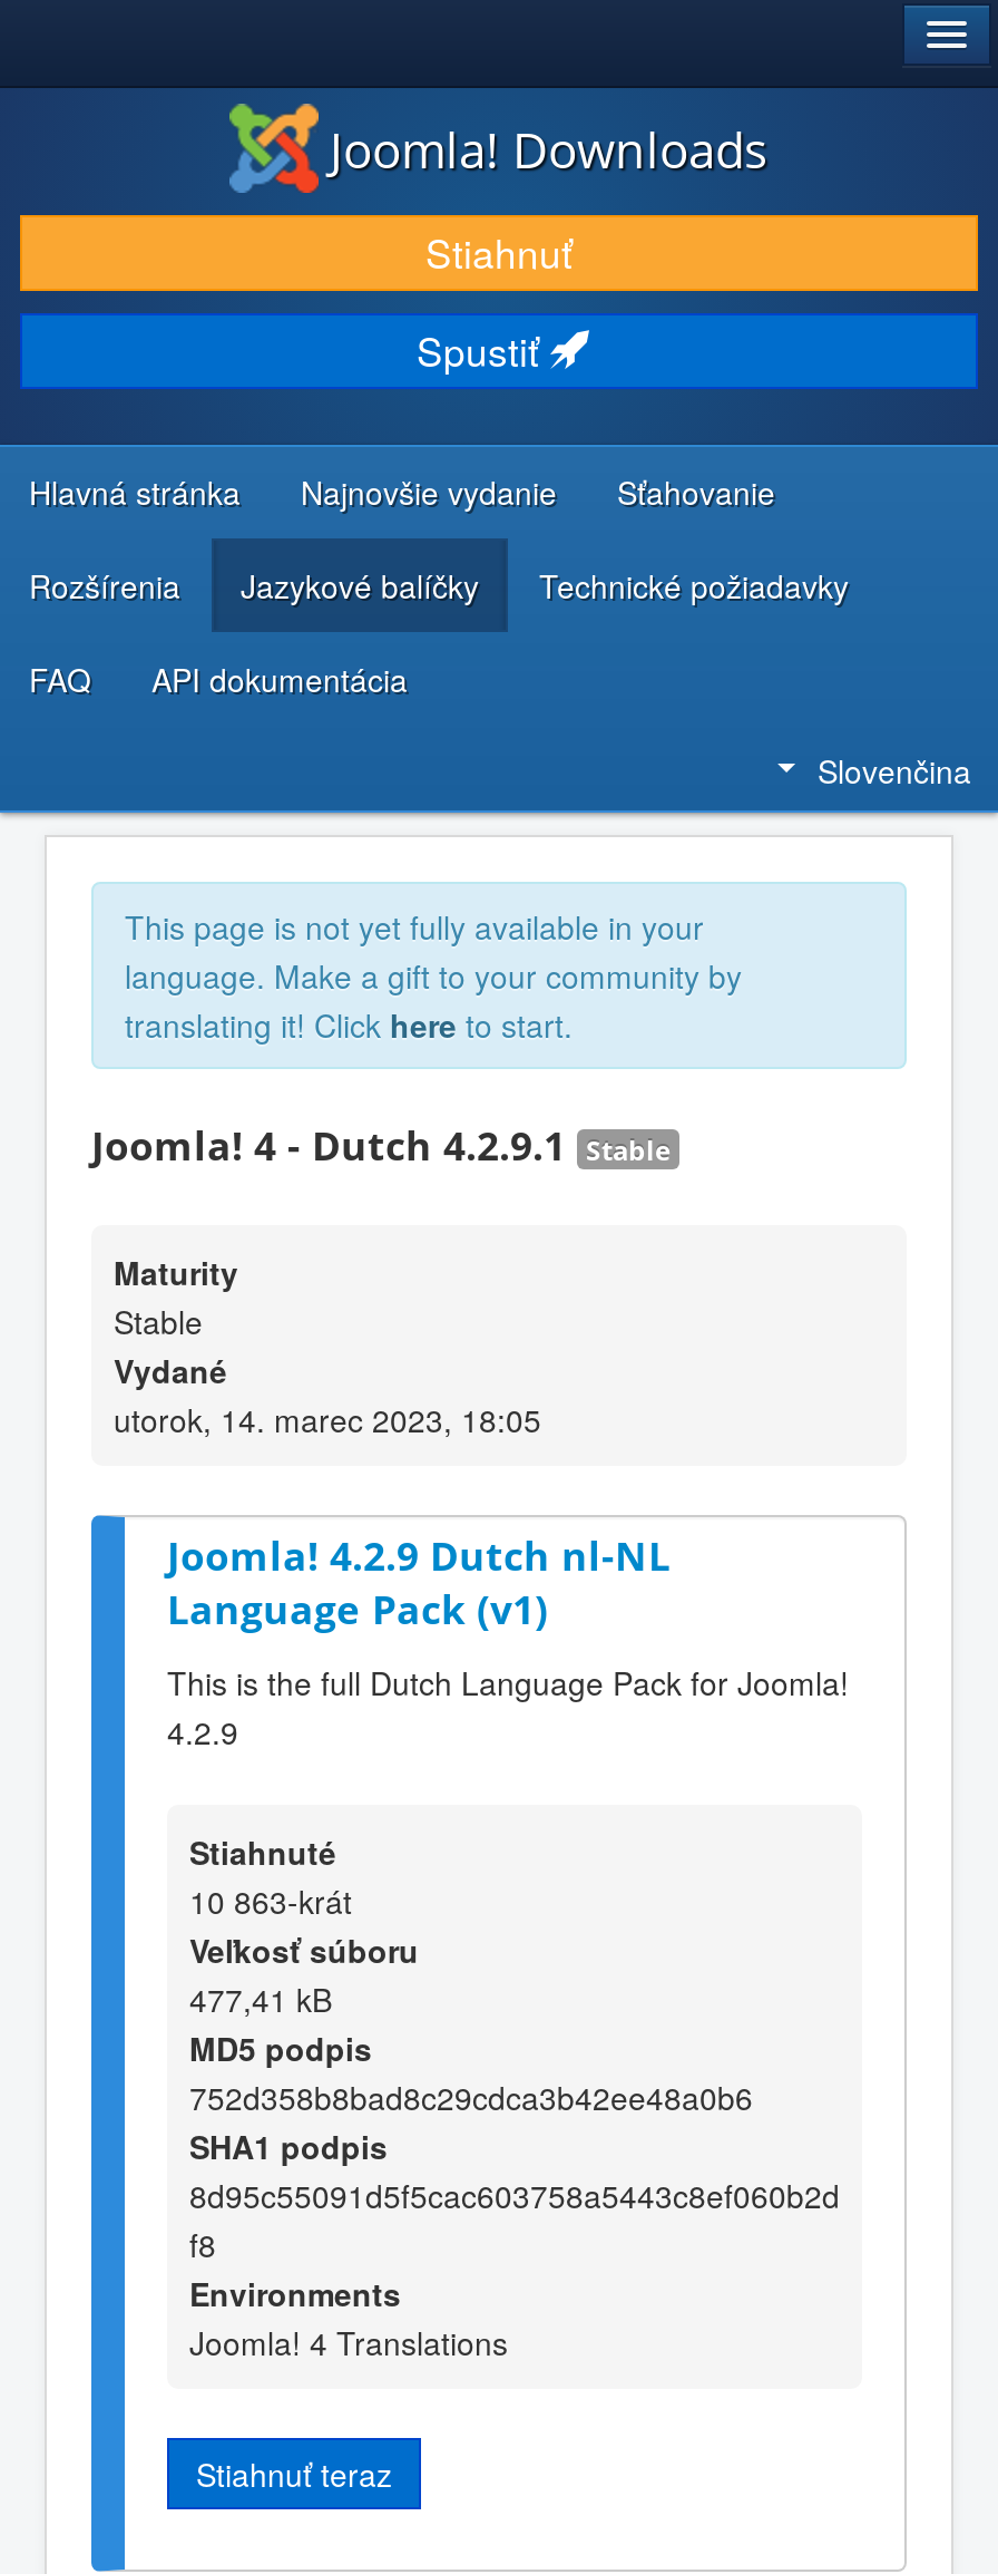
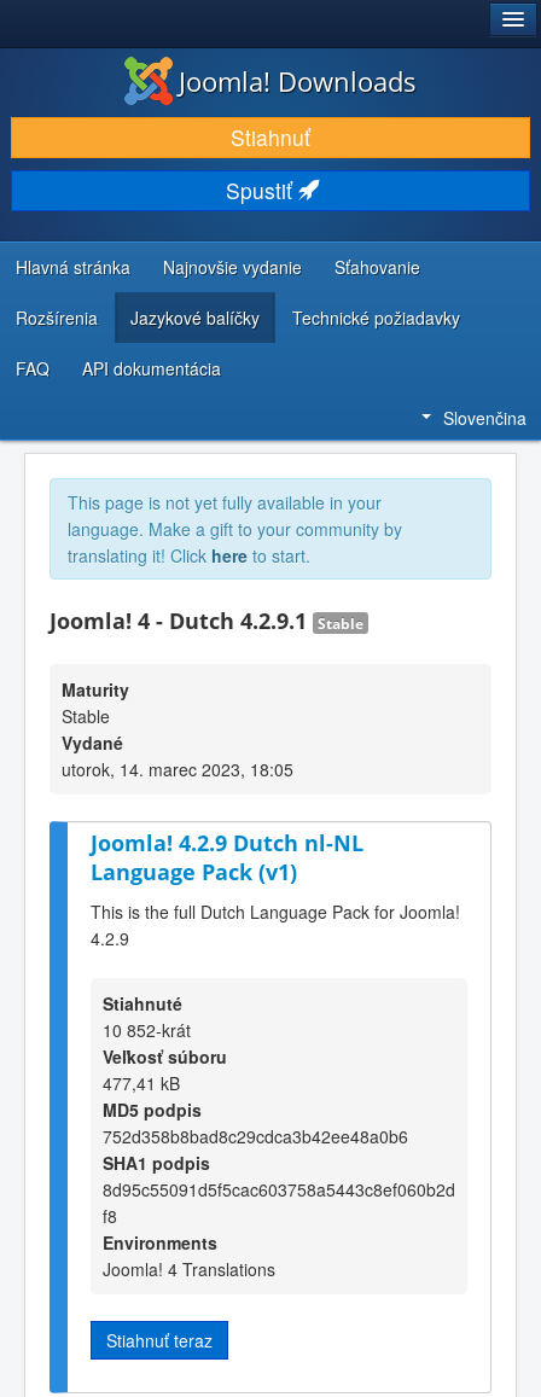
[189,1878,352,1923] 10 863-krát -> [103,1018,191,1042] 10 852-krát

